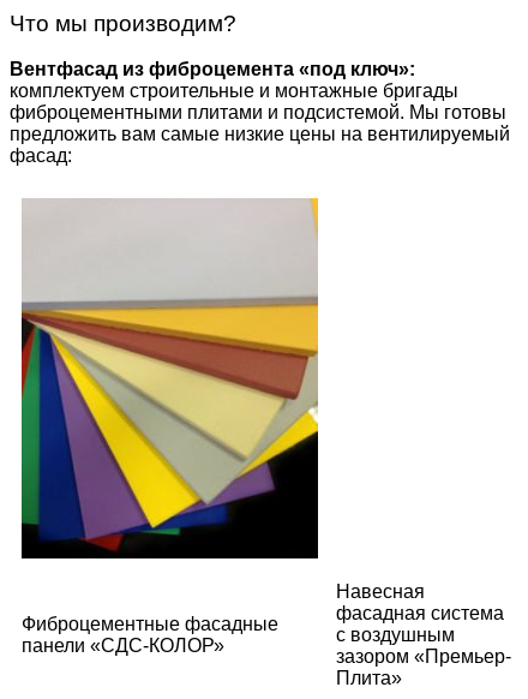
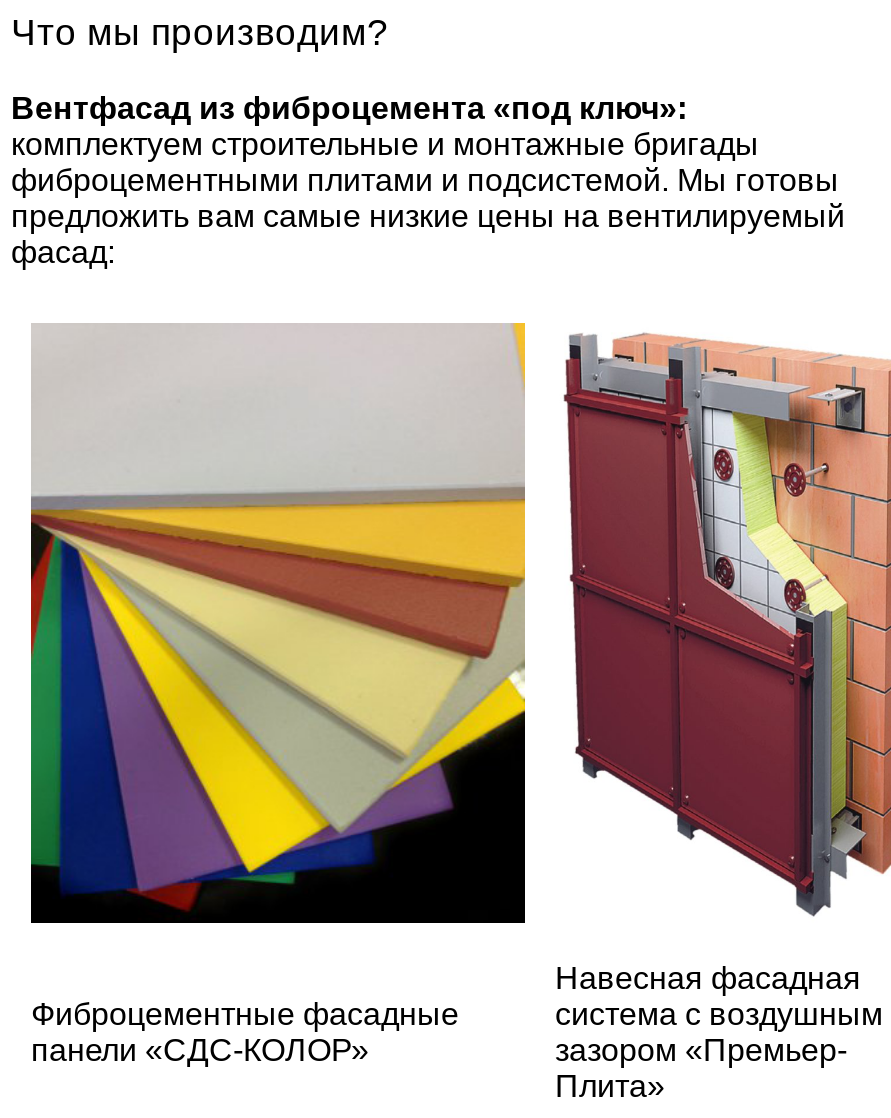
none -> [561,331,885,917] [image]

